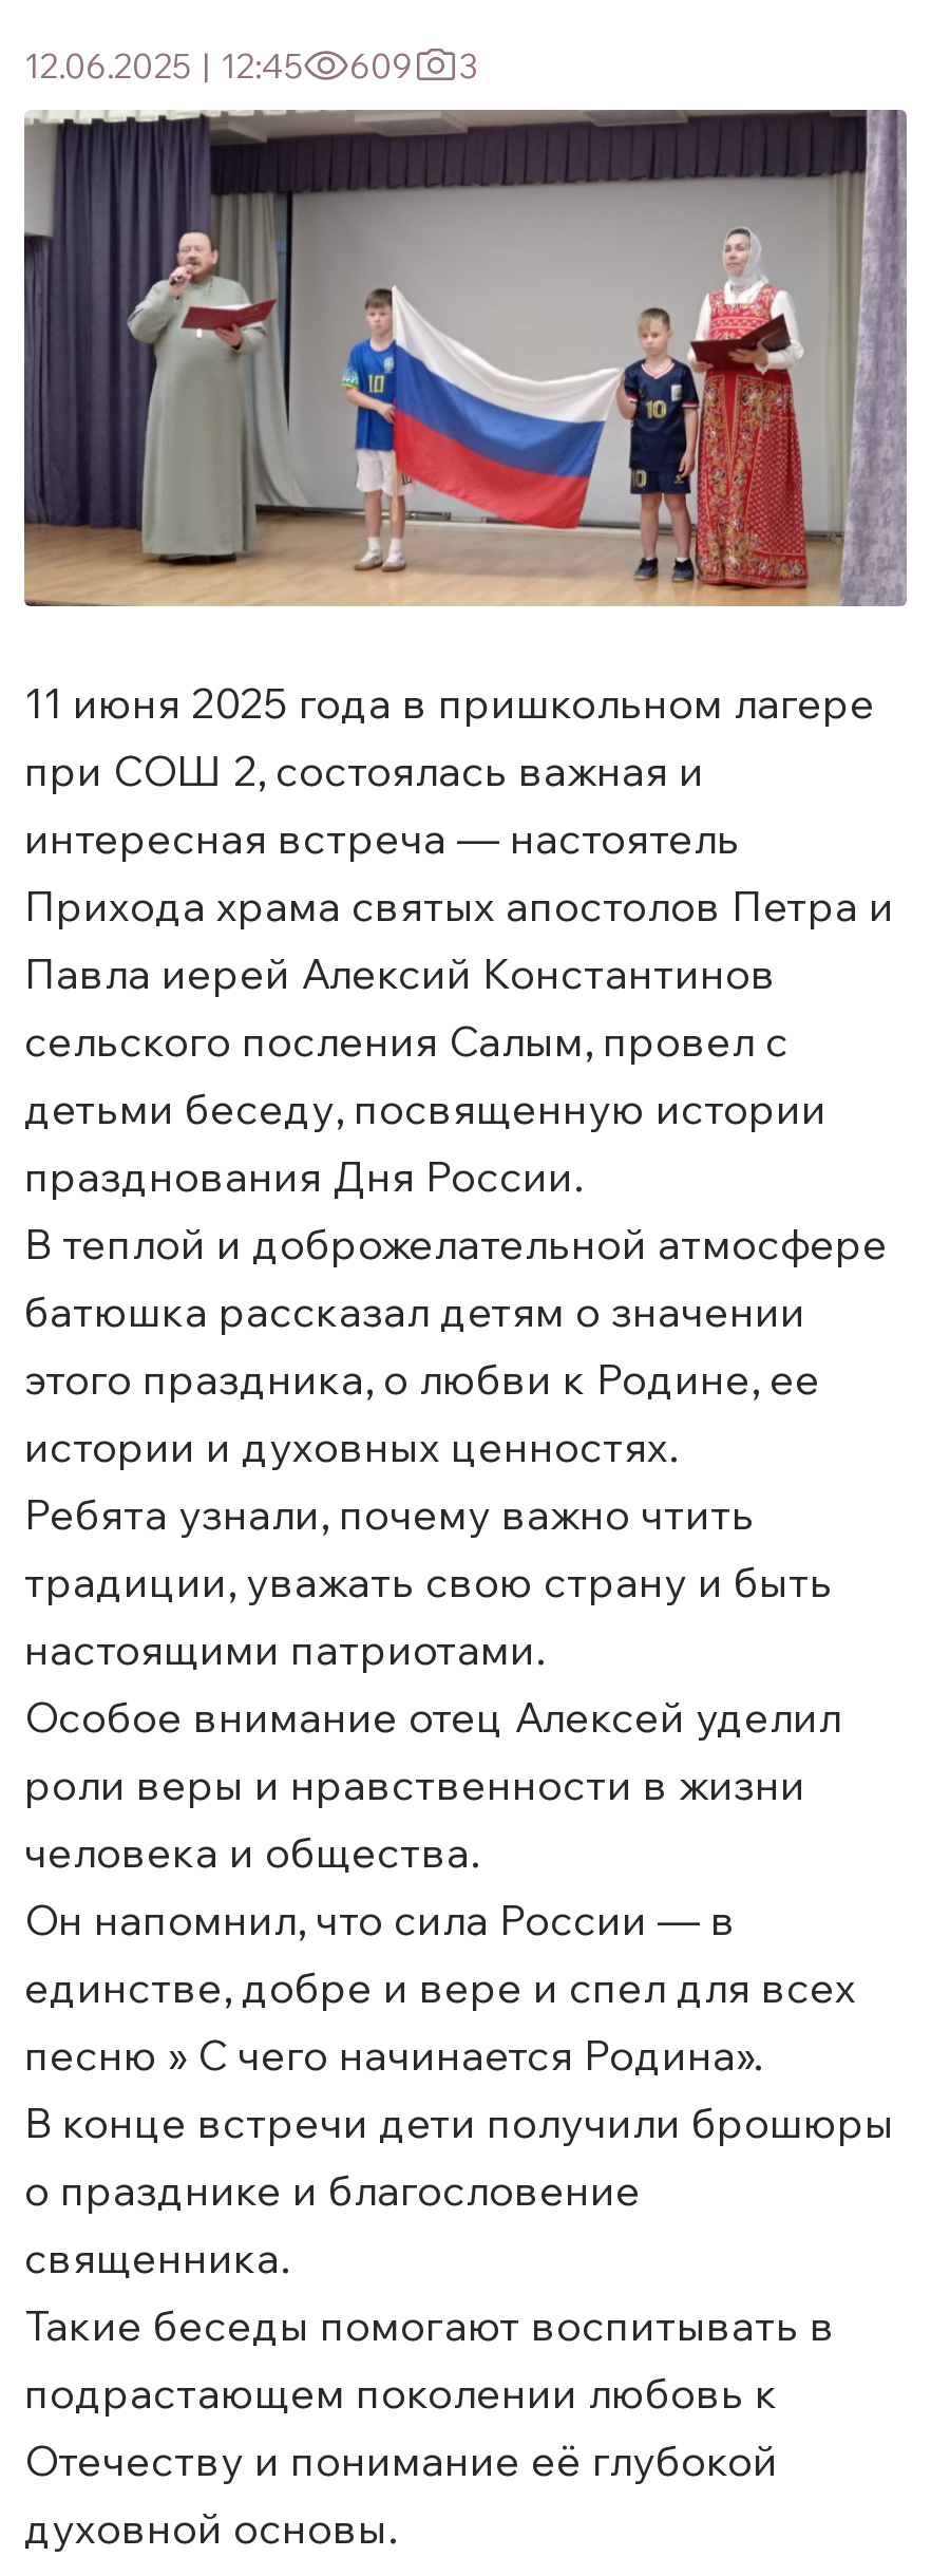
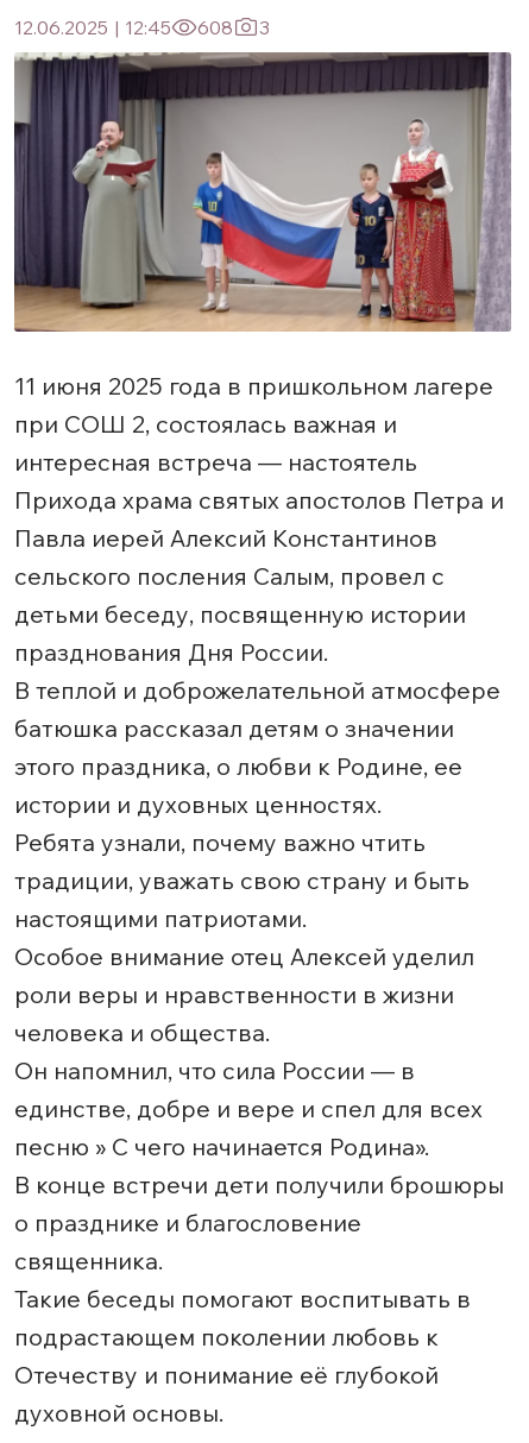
[349,44,413,86] 609 -> [197,15,233,39] 608

